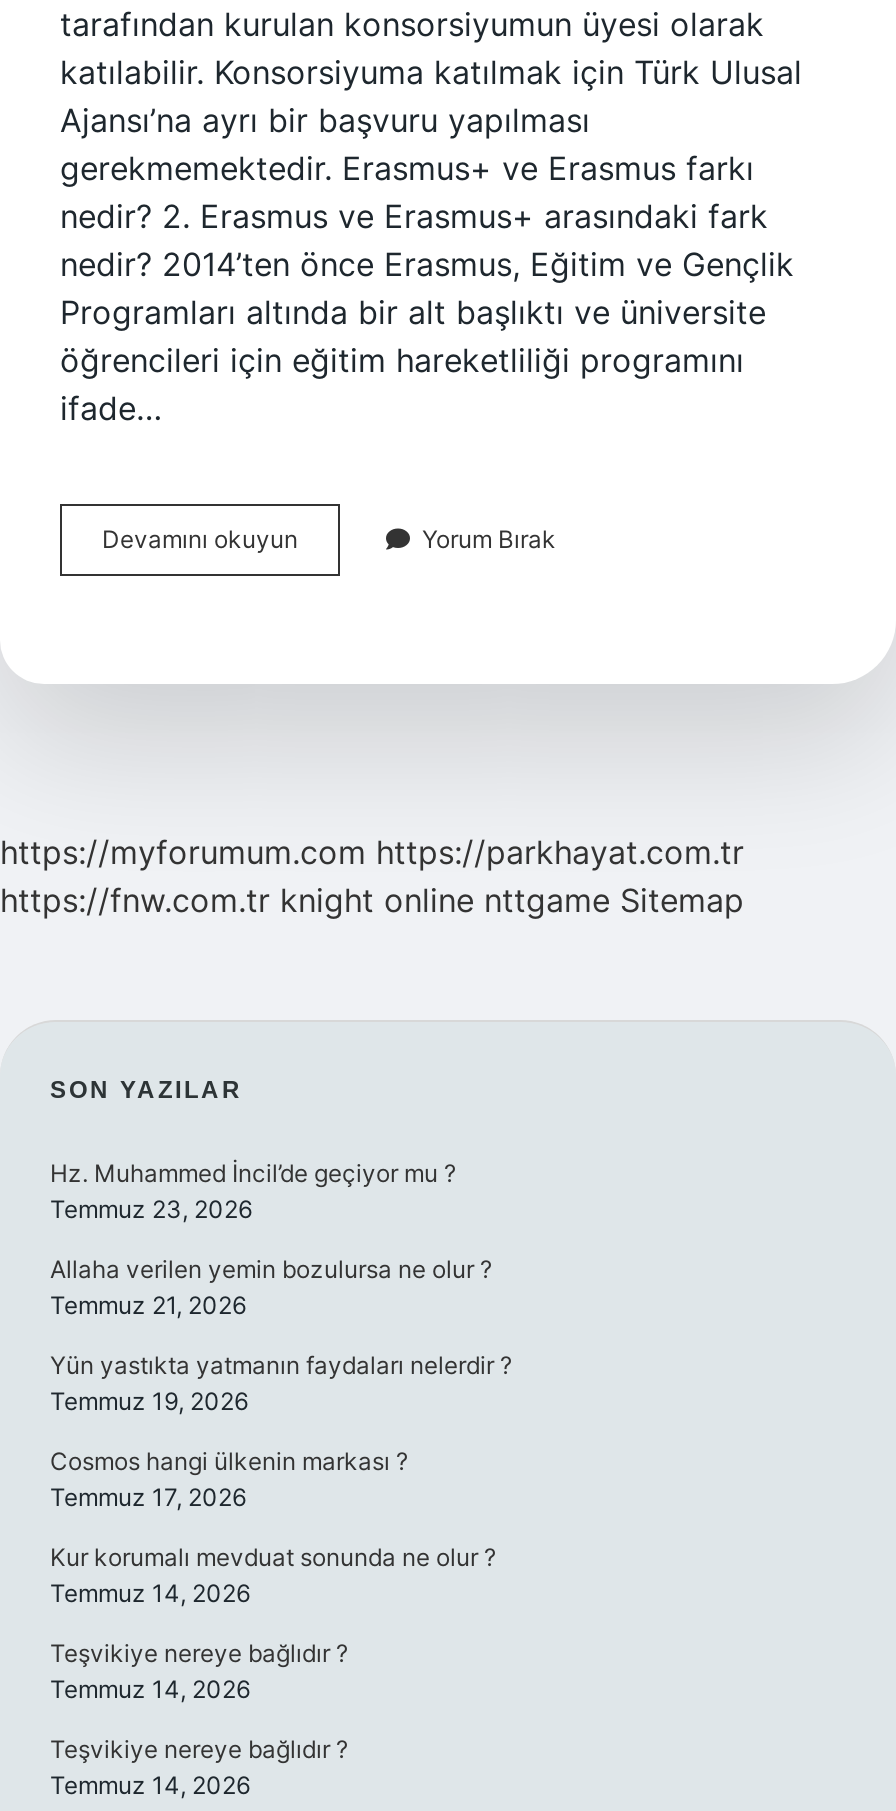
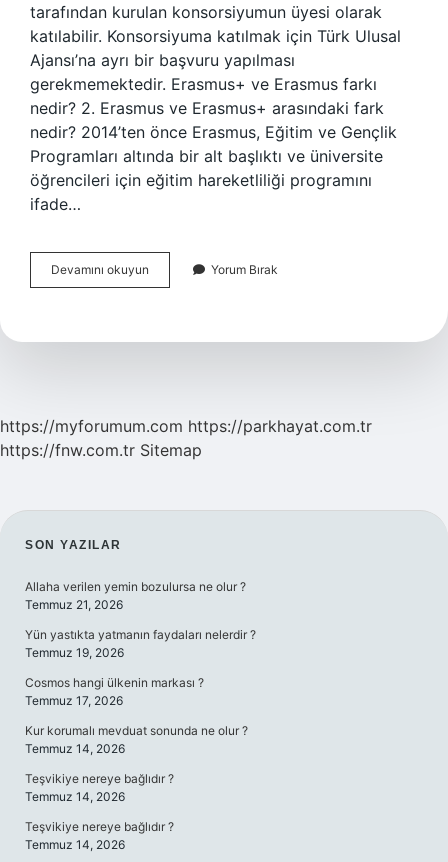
[0,880,744,920] https://fnw.com.tr knight online nttgame Sitemap -> [0,440,202,460] https://fnw.com.tr Sitemap
[50,1158,456,1224] Hz. Muhammed İncil’de geçiyor mu ? | Temmuz 23, 2026 -> none

